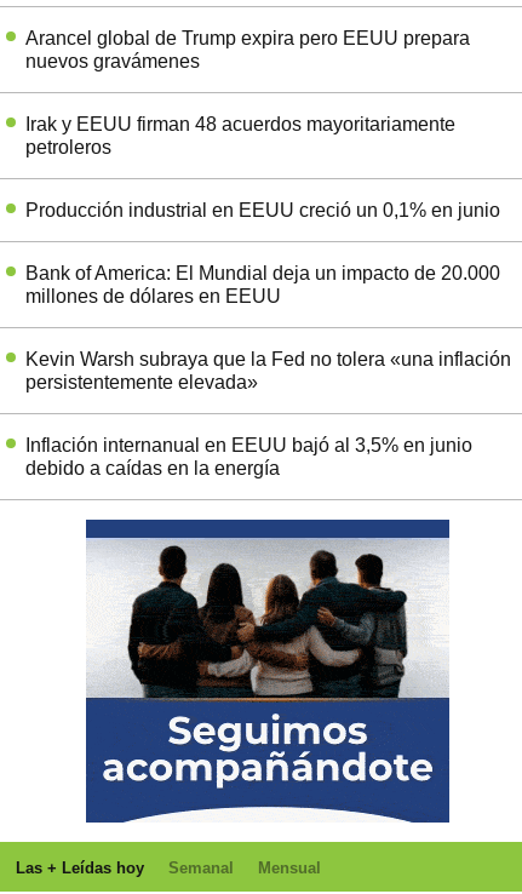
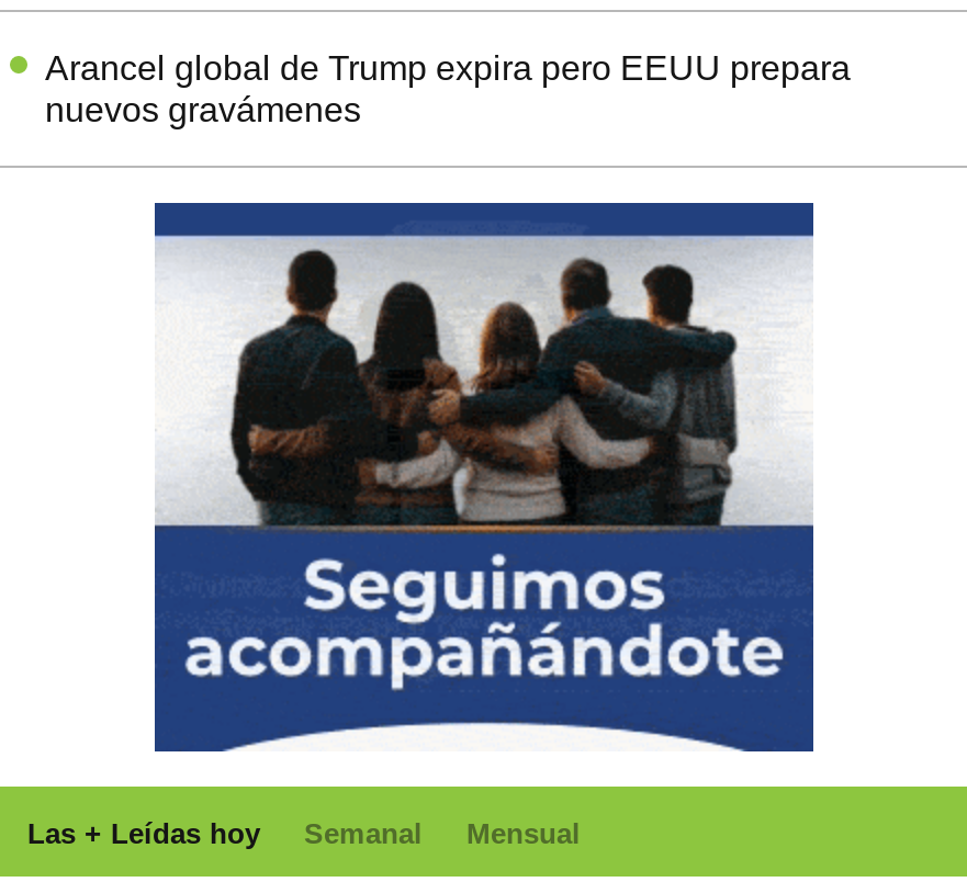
[25,114,511,478] Irak y EEUU firman 48 acuerdos mayoritariamente | petroleros | Producción industrial en EEUU creció un 0,1% en junio | Bank of America: El Mundial deja un impacto de 20.000 | millones de dólares en EEUU | Kevin Warsh subraya que la Fed no tolera «una inflación | persistentemente elevada» | Inflación internanual en EEUU bajó al 3,5% en junio | debido a caídas en la energía -> none

